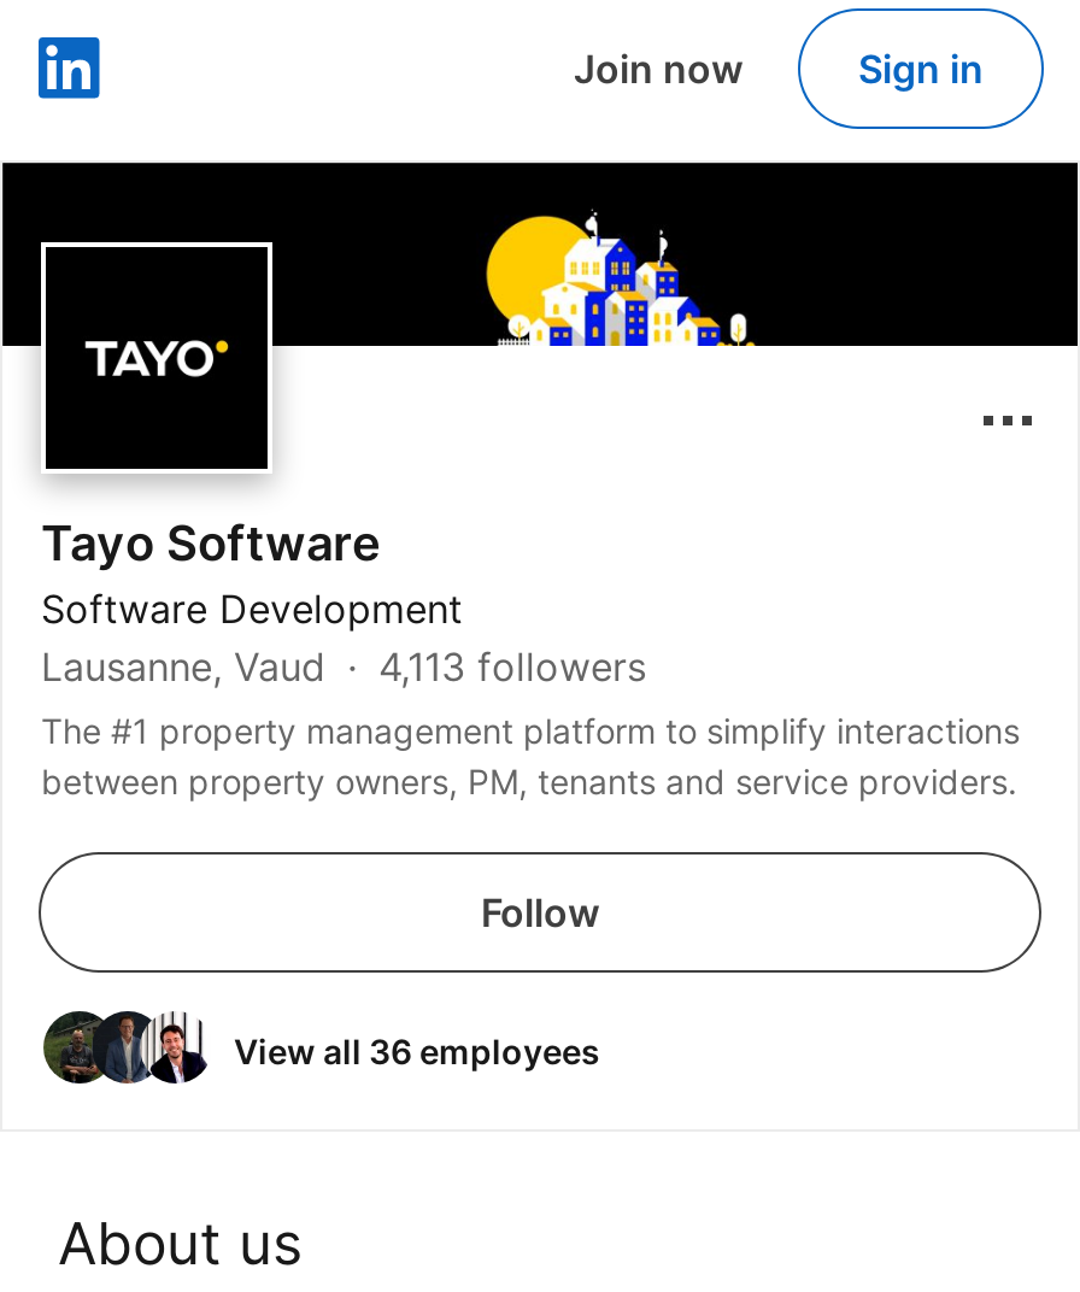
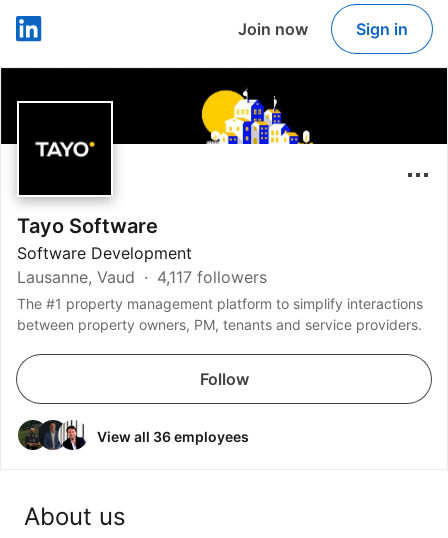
[41,642,646,691] Lausanne, Vaud 4,113 followers -> [17,267,267,287] Lausanne, Vaud 4,117 followers

